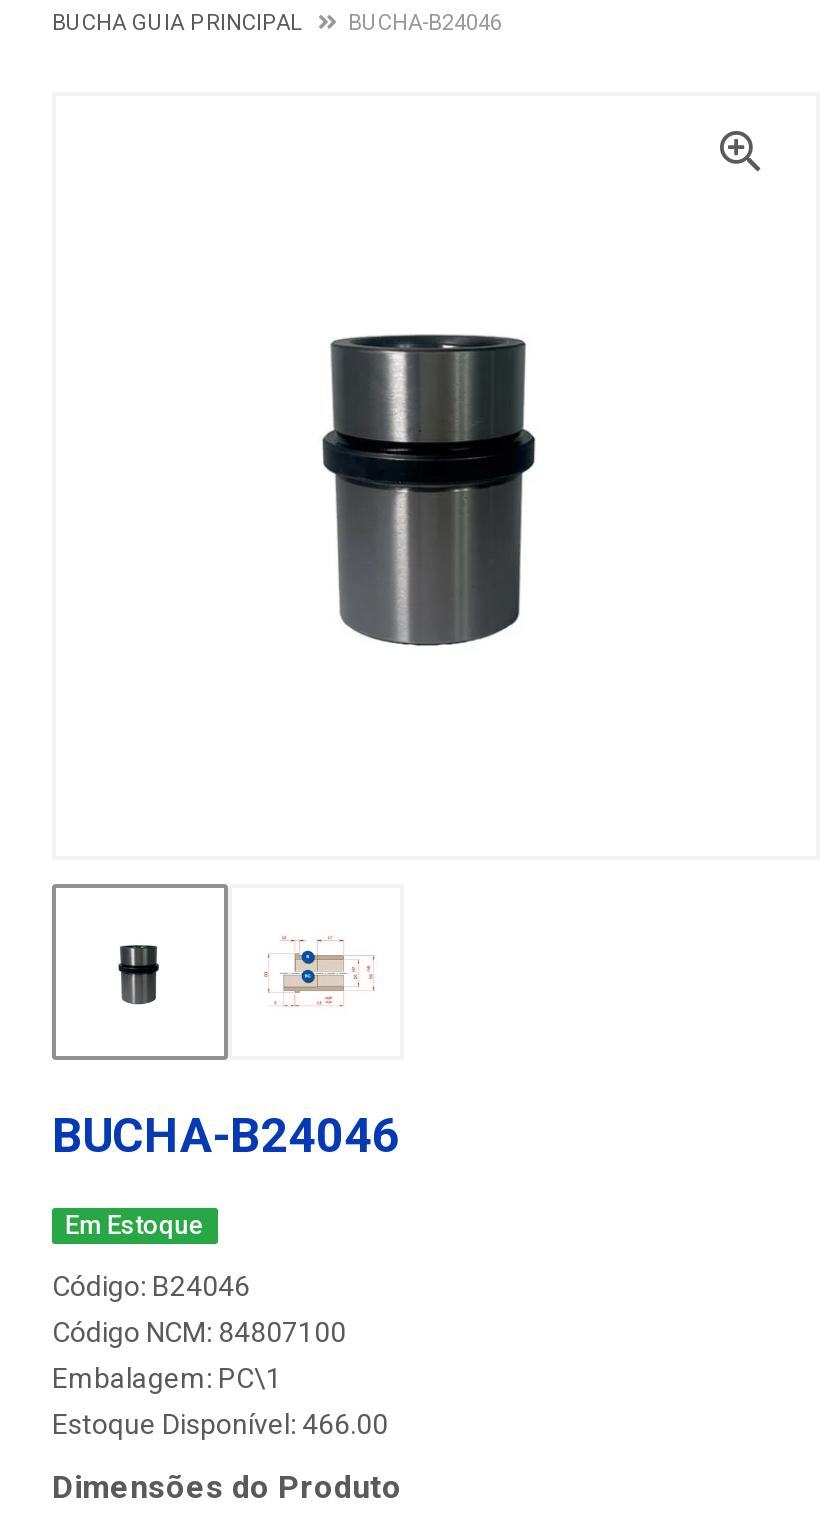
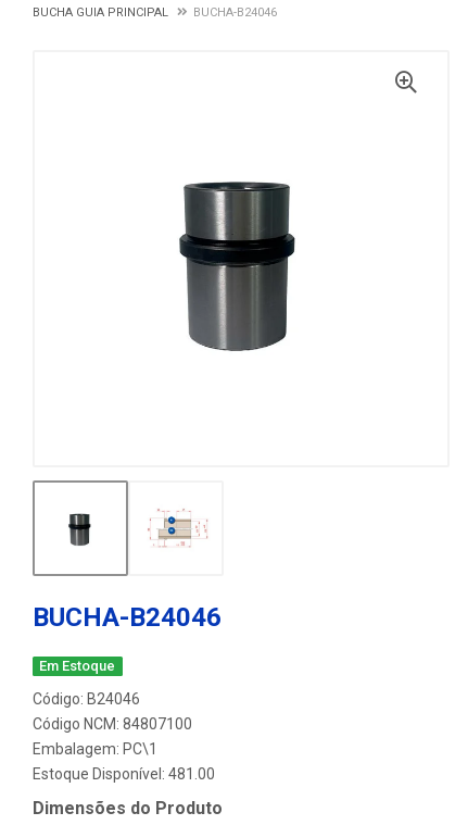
[52,1408,388,1440] Estoque Disponível: 466.00 -> [33,765,215,783] Estoque Disponível: 481.00

